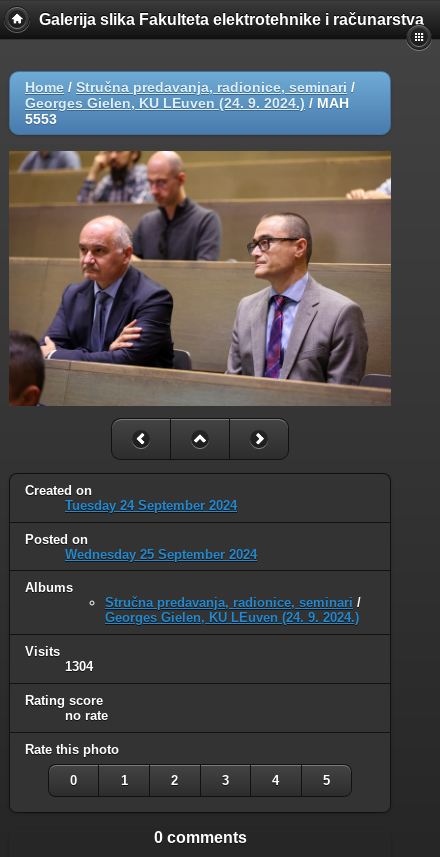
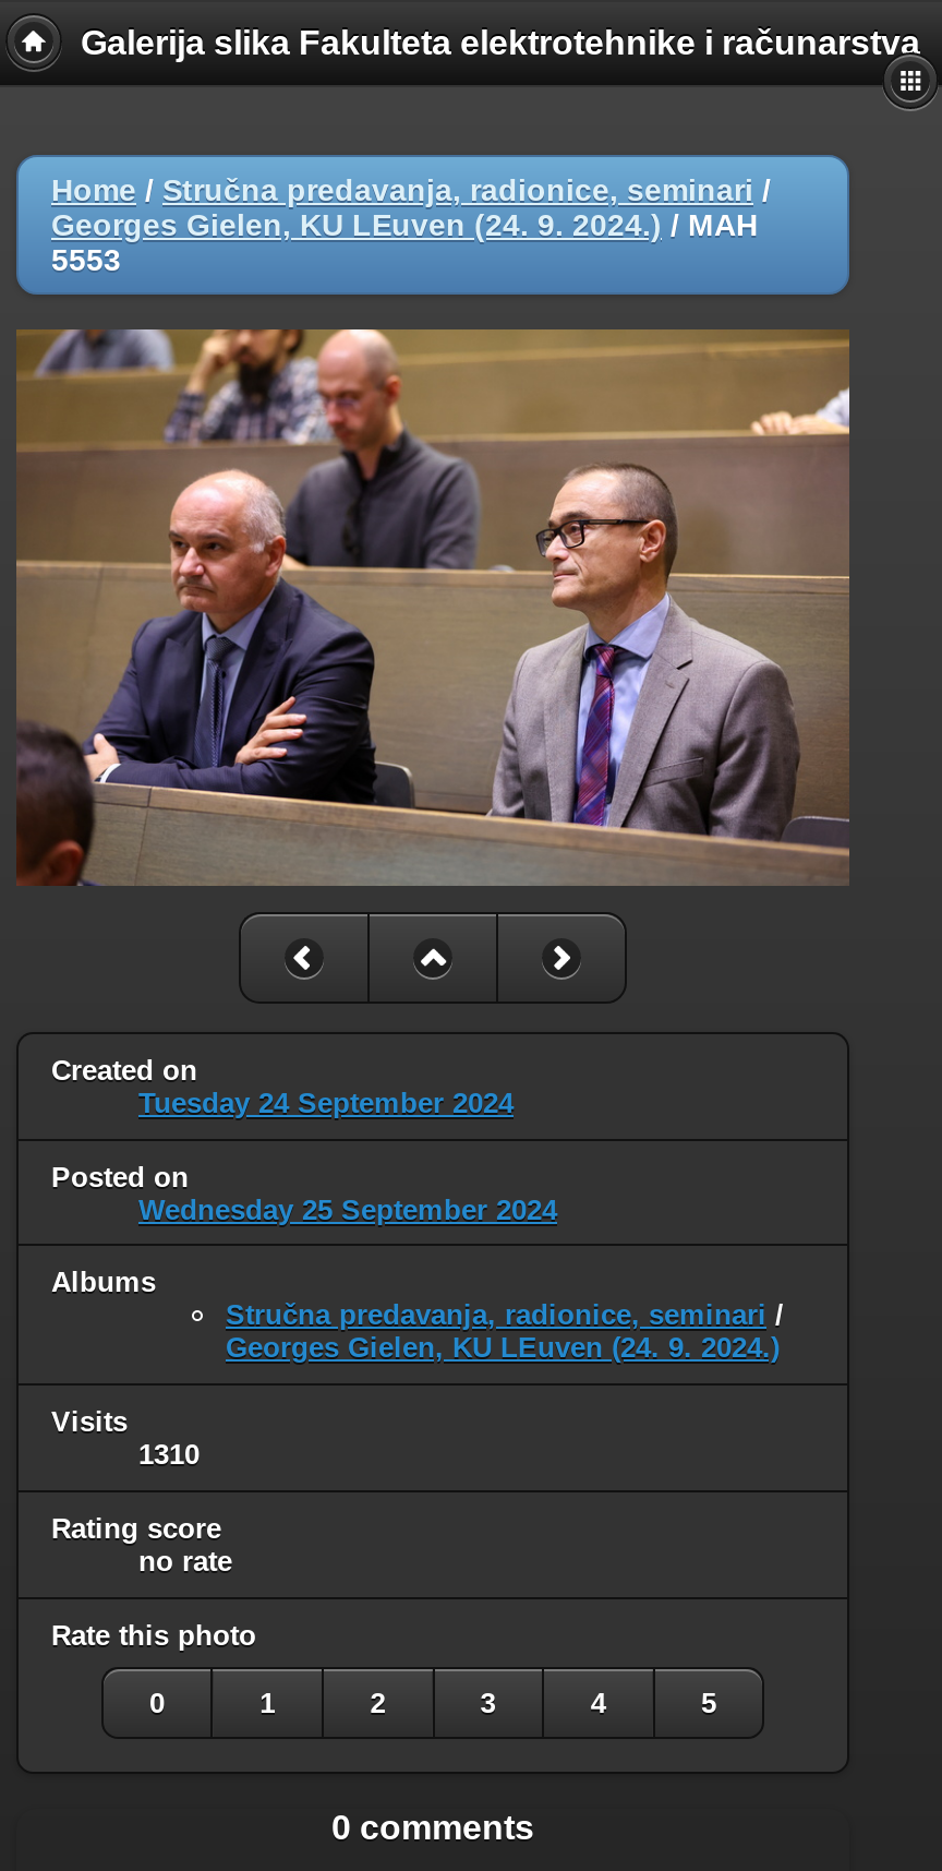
[65,659,93,674] 1304 -> [138,1439,200,1471] 1310

